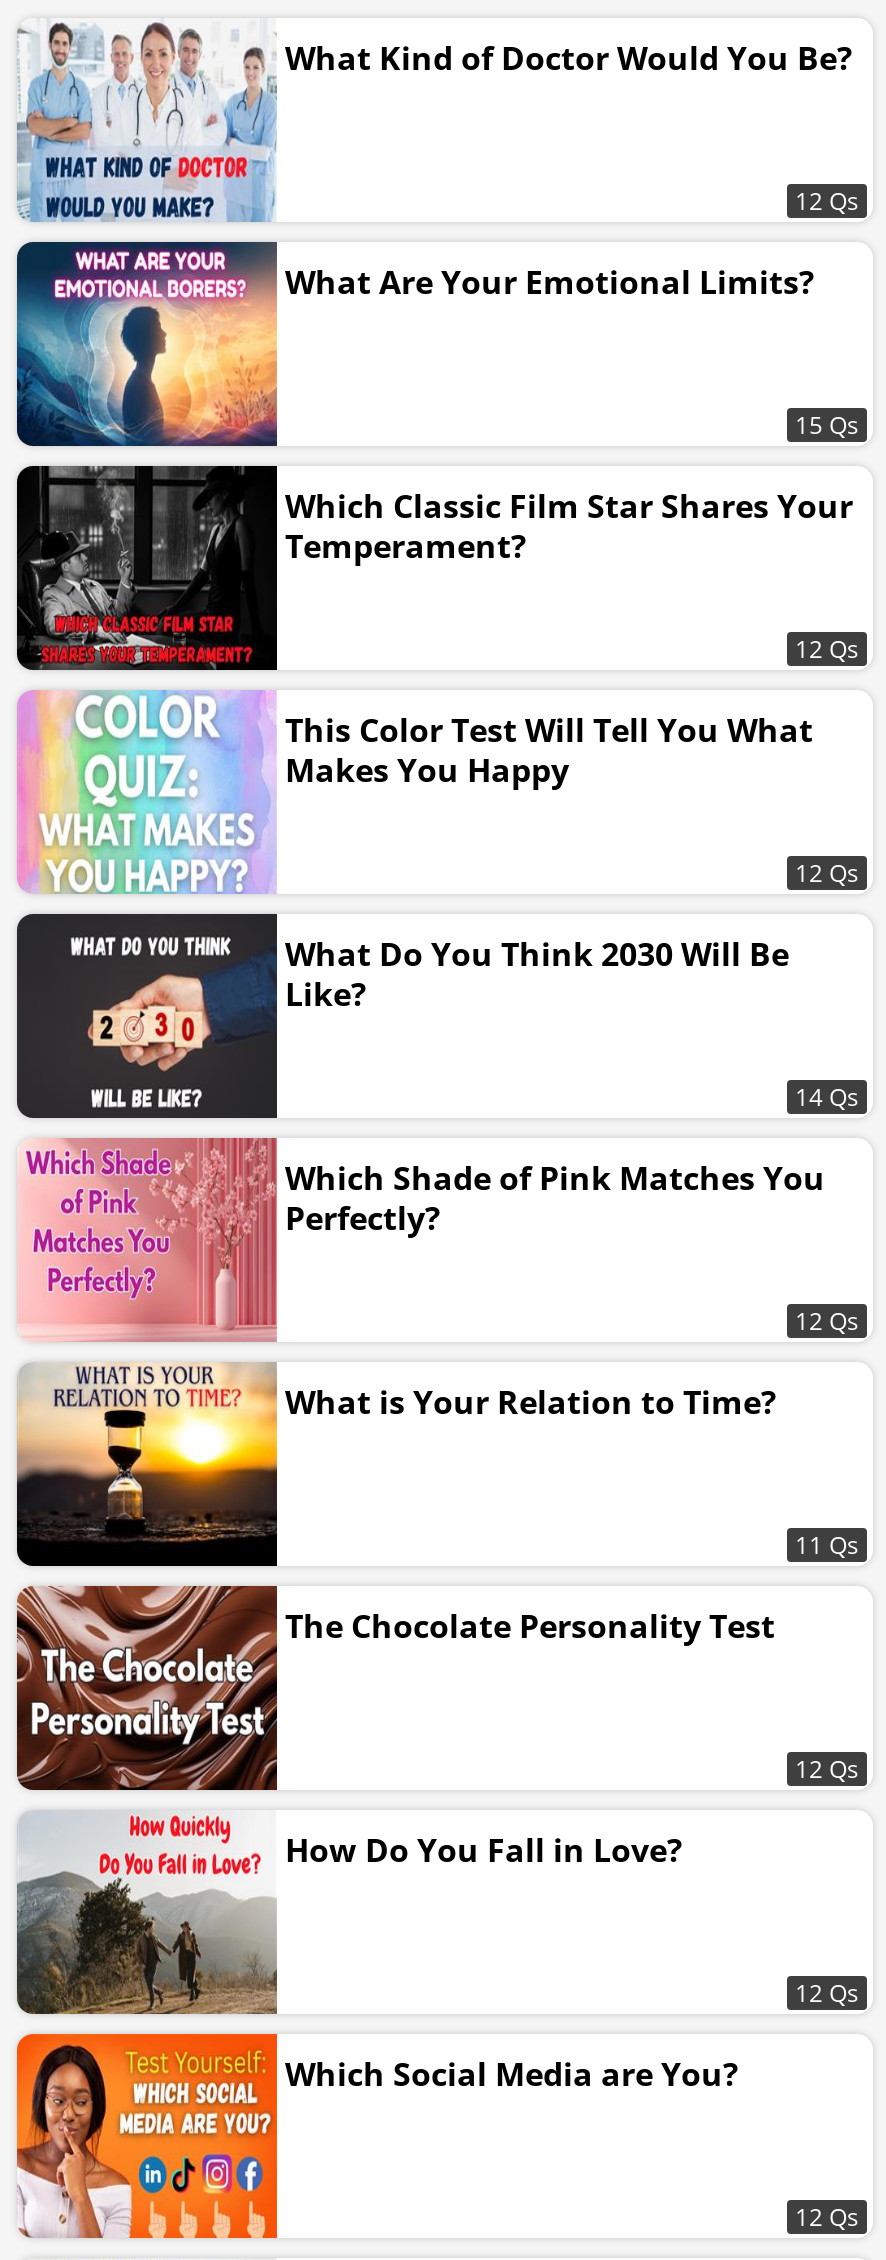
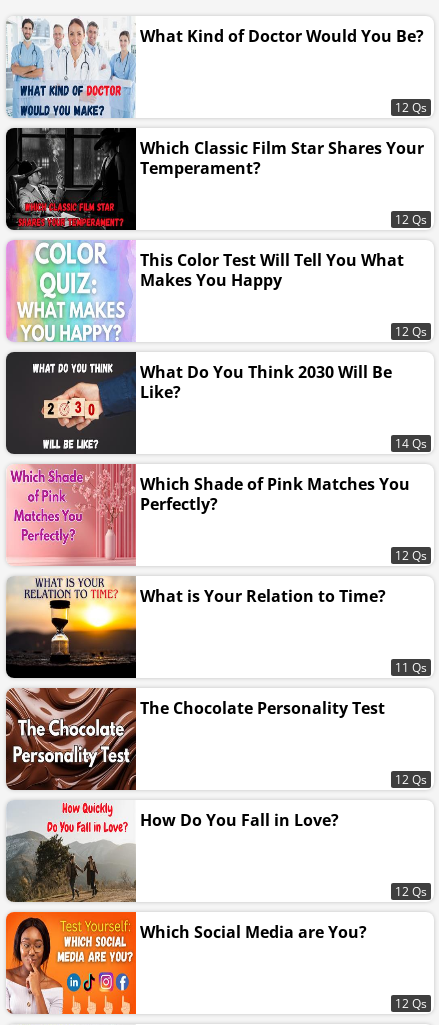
[15,242,859,446] [image] | What Are Your Emotional Limits? | 15 Qs -> none

